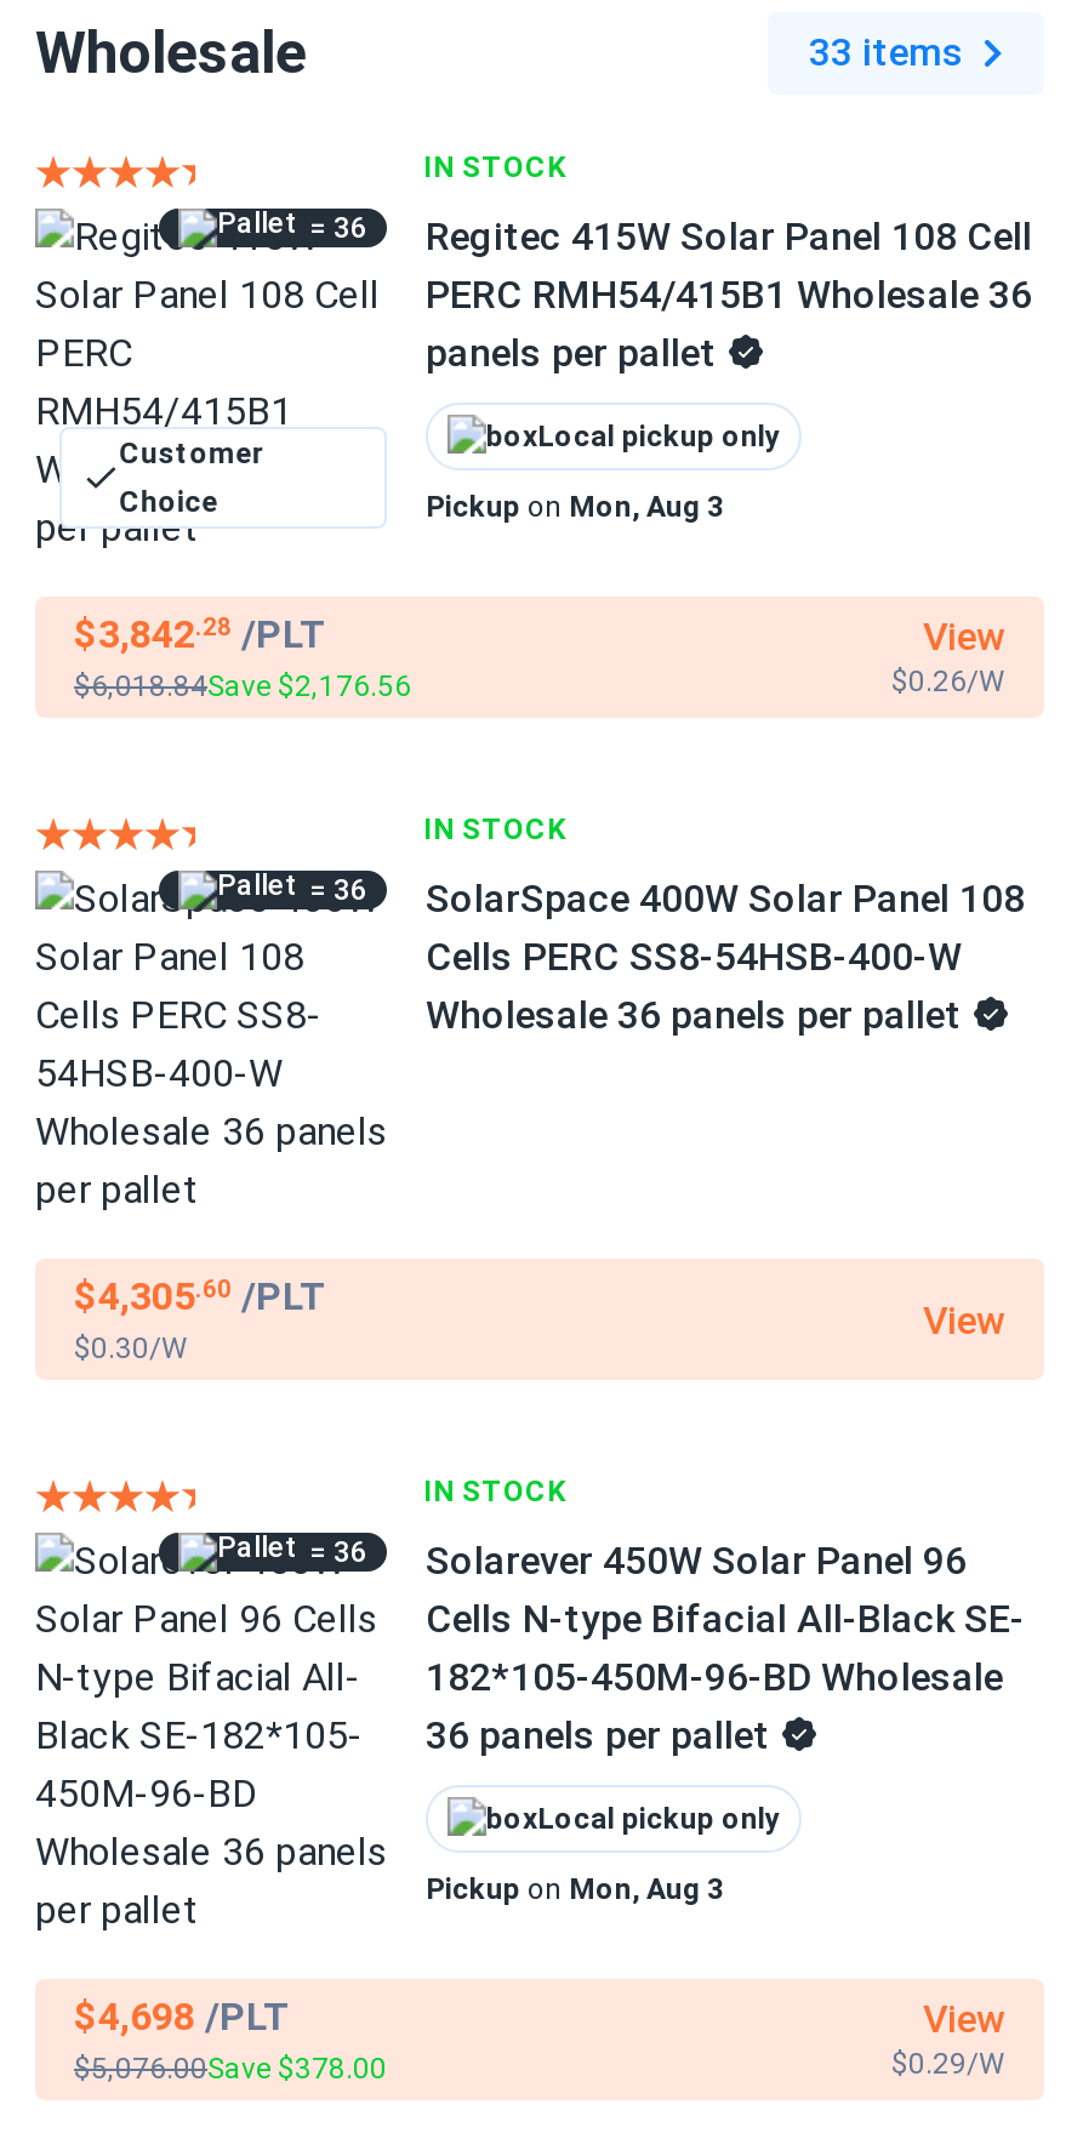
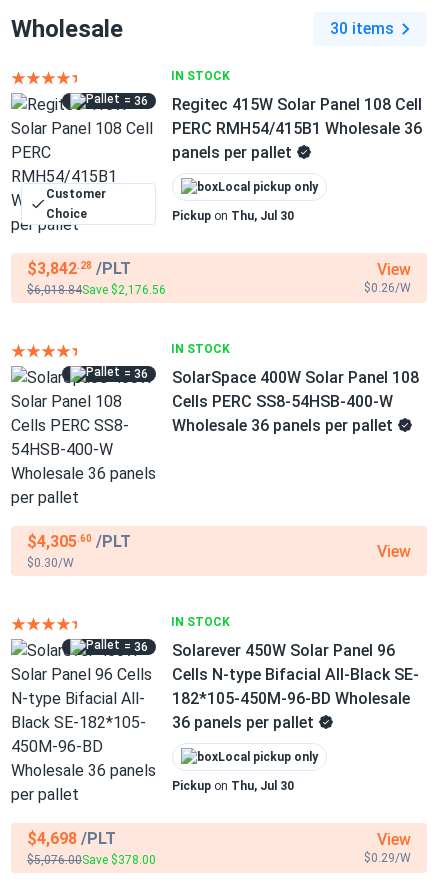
[809,29,964,75] 33 items -> [330,19,394,38] 30 items
[426,490,724,524] Pickup on Mon, Aug 3 -> [172,209,294,223] Pickup on Thu, Jul 30
[426,1872,724,1906] Pickup on Mon, Aug 3 -> [172,779,294,793] Pickup on Thu, Jul 30

